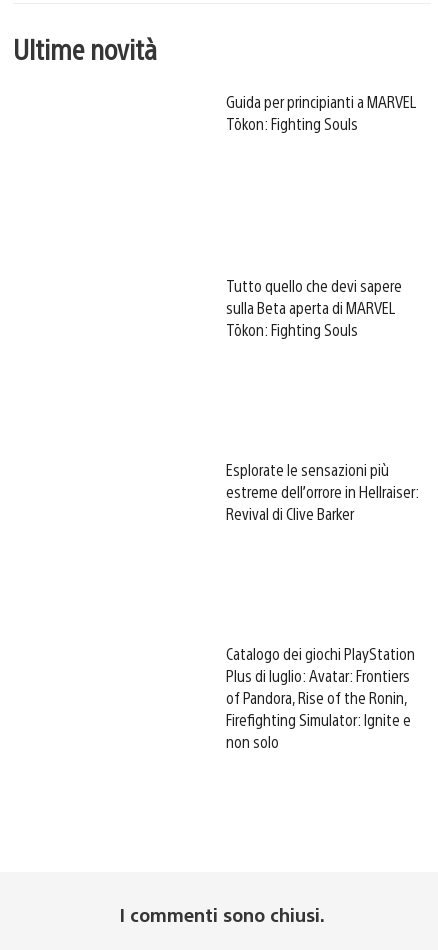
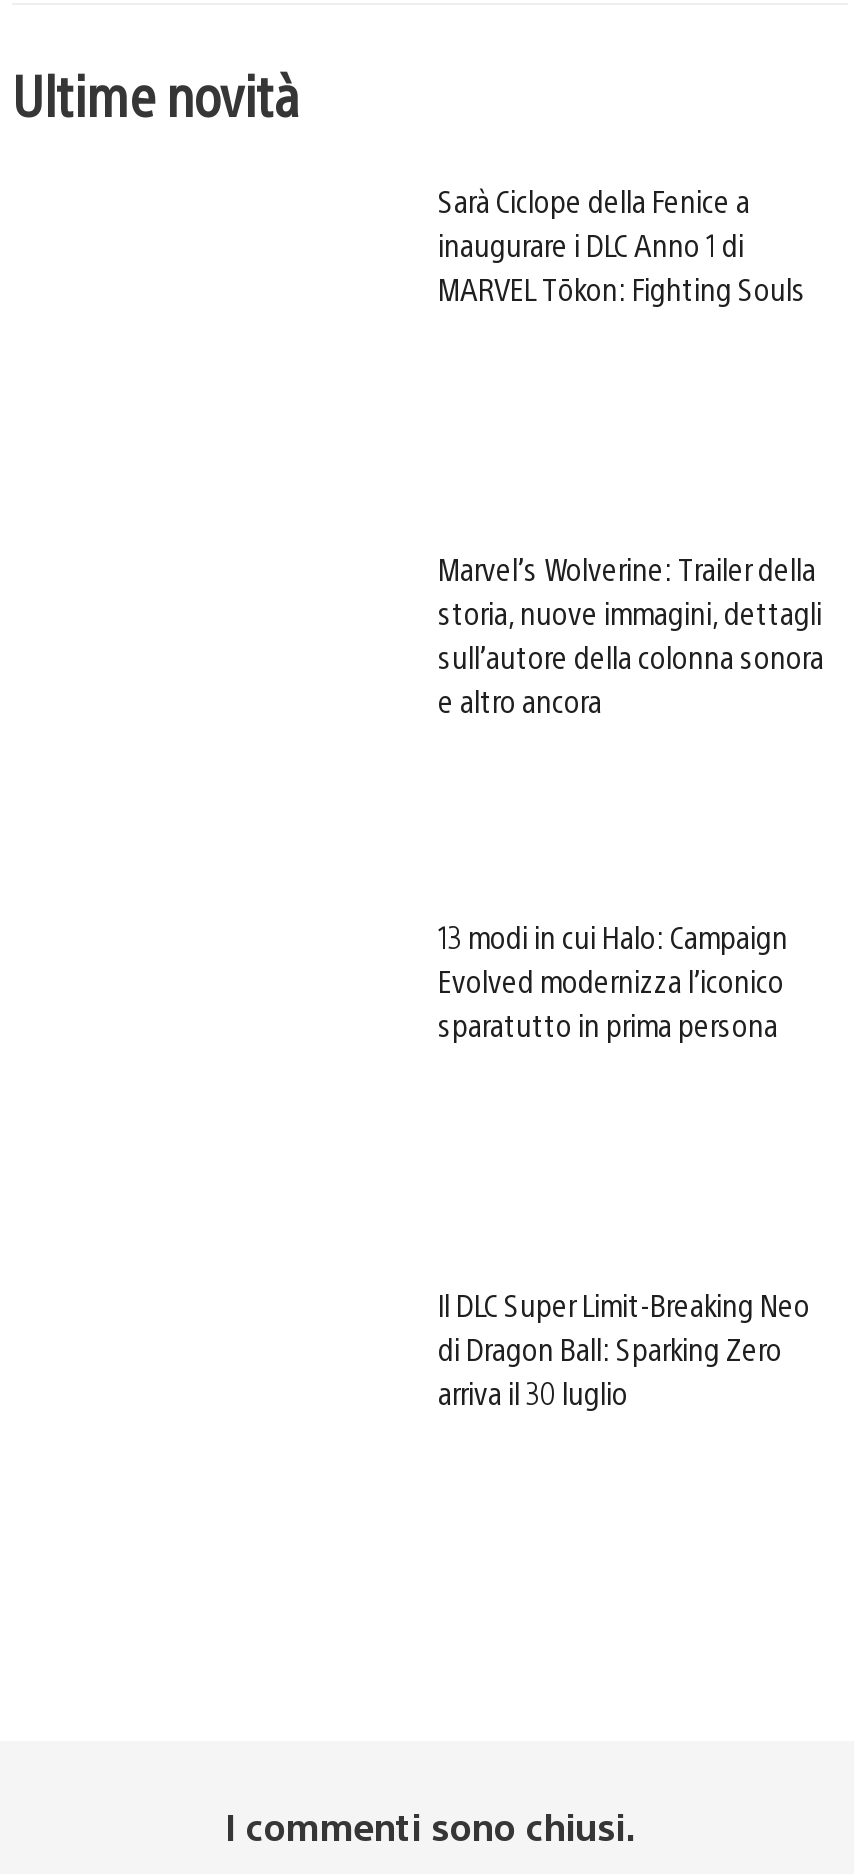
[226,91,416,134] Guida per principianti a MARVEL | Tōkon: Fighting Souls -> [438,179,806,309] Sarà Ciclope della Fenice a | inaugurare i DLC Anno 1 di | MARVEL Tōkon: Fighting Souls
[226,275,402,340] Tutto quello che devi sapere | sulla Beta aperta di MARVEL | Tōkon: Fighting Souls -> [438,547,824,721] Marvel’s Wolverine: Trailer della | storia, nuove immagini, dettagli | sull’autore della colonna sonora | e altro ancora
[226,459,419,524] Esplorate le sensazioni più | estreme dell’orrore in Hellraiser: | Revival di Clive Barker -> [438,915,788,1045] 13 modi in cui Halo: Campaign | Evolved modernizza l’iconico | sparatutto in prima persona
[226,643,415,752] Catalogo dei giochi PlayStation | Plus di luglio: Avatar: Frontiers | of Pandora, Rise of the Ronin, | Firefighting Simulator: Ignite e | non solo -> [438,1283,810,1413] Il DLC Super Limit-Breaking Neo | di Dragon Ball: Sparking Zero | arriva il 30 luglio

